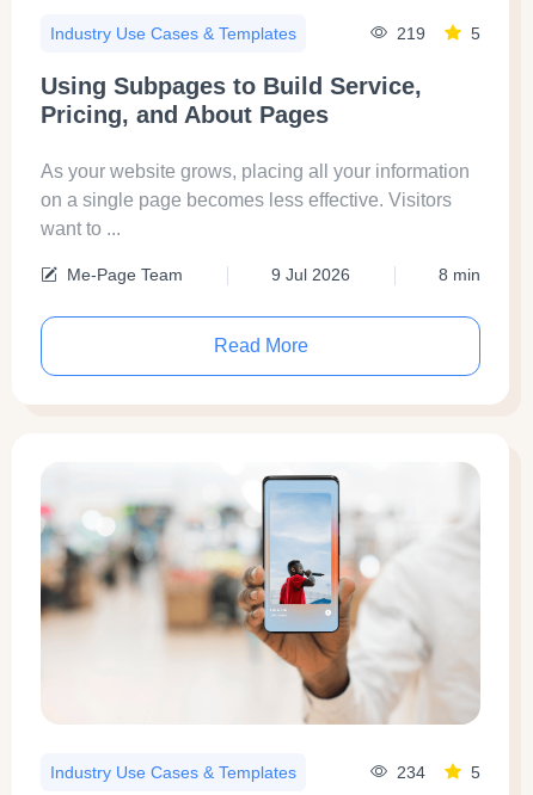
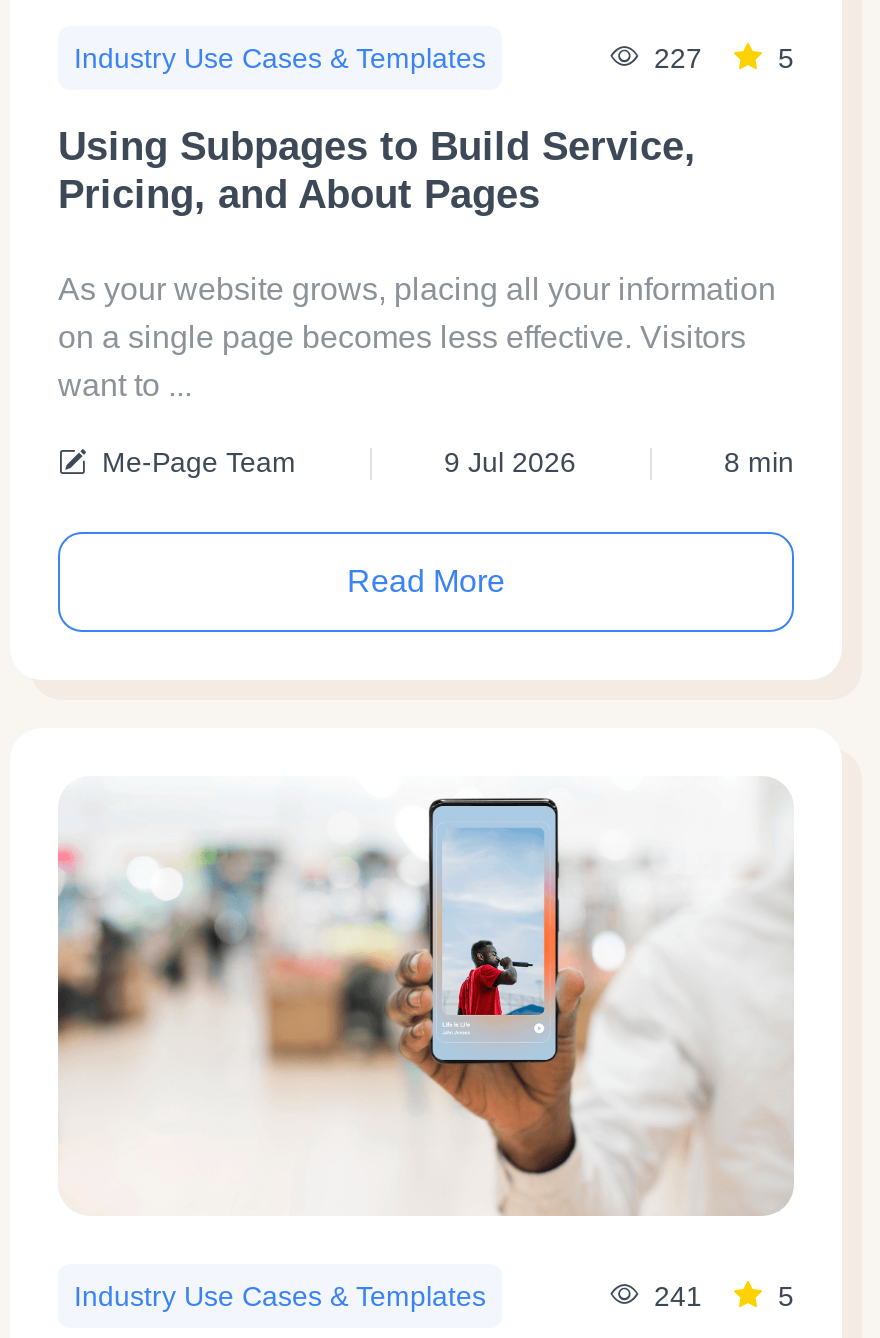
[397,23,425,42] 219 -> [654,41,702,73] 227
[397,762,425,781] 234 -> [654,1279,702,1311] 241

